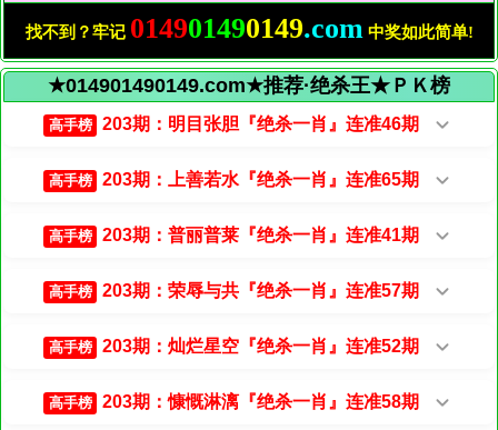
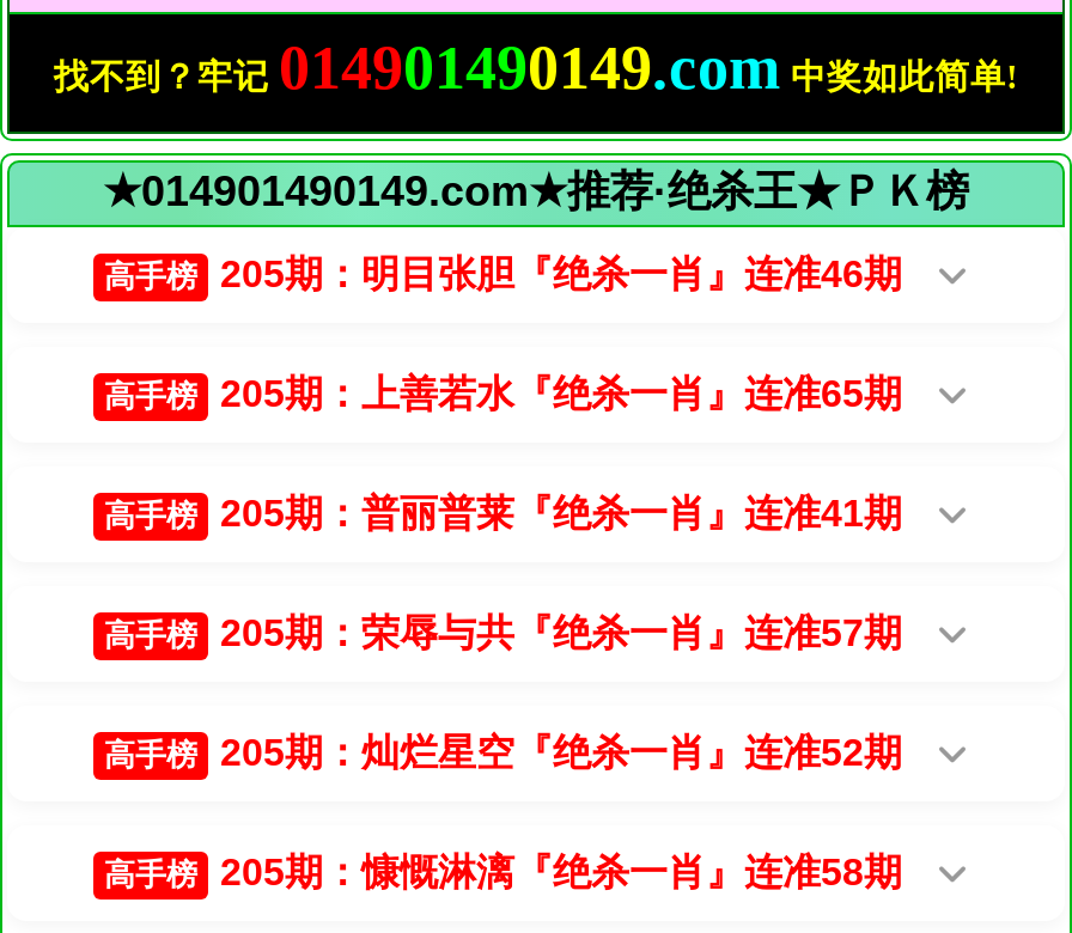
[102,115,419,134] 203期：明目张胆『绝杀一肖』连准46期 -> [220,253,902,294] 205期：明目张胆『绝杀一肖』连准46期
[102,170,419,189] 203期：上善若水『绝杀一肖』连准65期 -> [220,373,902,413] 205期：上善若水『绝杀一肖』连准65期
[102,226,419,245] 203期：普丽普莱『绝杀一肖』连准41期 -> [220,492,902,533] 205期：普丽普莱『绝杀一肖』连准41期
[102,281,419,300] 203期：荣辱与共『绝杀一肖』连准57期 -> [220,612,902,653] 205期：荣辱与共『绝杀一肖』连准57期
[102,337,419,356] 203期：灿烂星空『绝杀一肖』连准52期 -> [220,732,902,772] 205期：灿烂星空『绝杀一肖』连准52期
[102,393,419,411] 203期：慷慨淋漓『绝杀一肖』连准58期 -> [220,851,902,892] 205期：慷慨淋漓『绝杀一肖』连准58期

